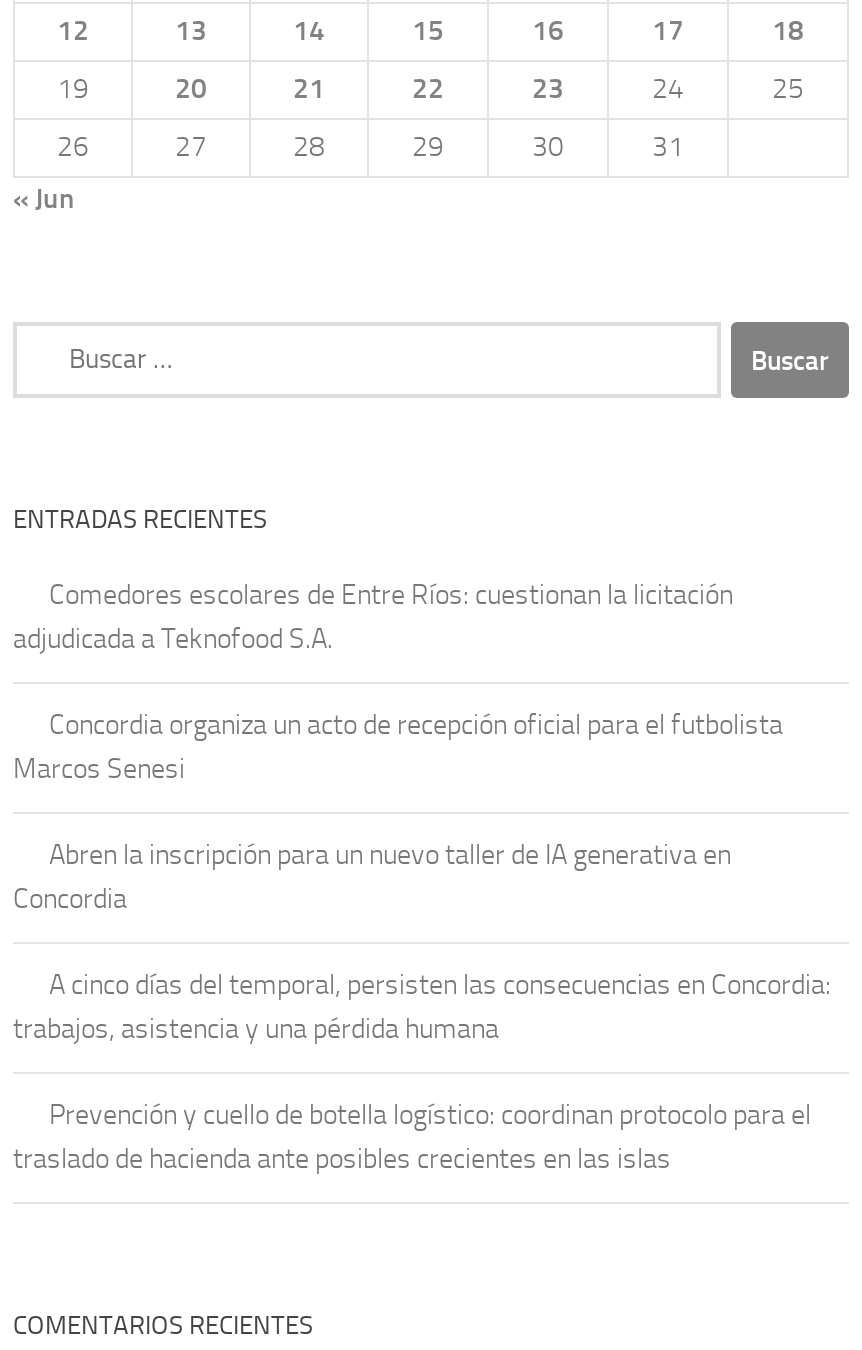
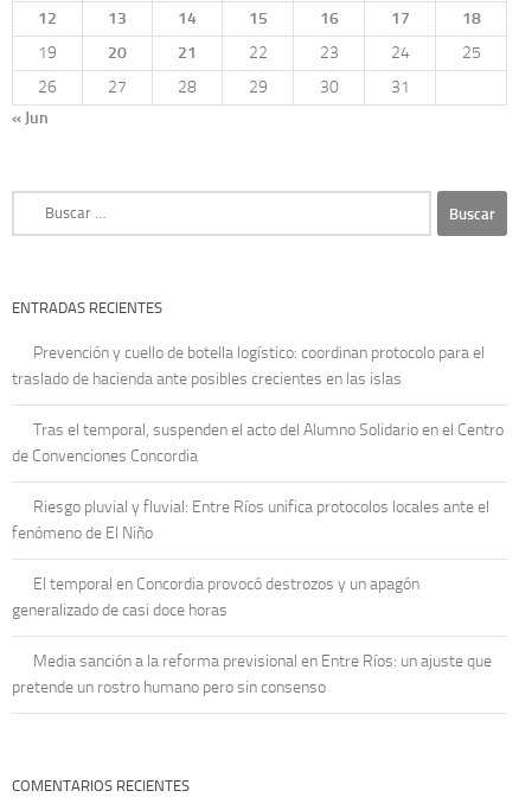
[13,579,831,1047] Comedores escolares de Entre Ríos: cuestionan la licitación | adjudicada a Teknofood S.A. | Concordia organiza un acto de recepción oficial para el futbolista | Marcos Senesi | Abren la inscripción para un nuevo taller de IA generativa en | Concordia | A cinco días del temporal, persisten las consecuencias en Concordia: | trabajos, asistencia y una pérdida humana -> none
moved [13,1099,811,1177] -> [12,343,485,389]: Prevención y cuello de botella logístico: coordinan protocolo para el | traslado de hacienda ante posibles crecientes en las islas
none -> [12,420,504,698] Tras el temporal, suspenden el acto del Alumno Solidario en el Centro | de Convenciones Concordia | Riesgo pluvial y fluvial: Entre Ríos unifica protocolos locales ante el | fenómeno de El Niño | El temporal en Concordia provocó destrozos y un apagón | generalizado de casi doce horas | Media sanción a la reforma previsional en Entre Ríos: un ajuste que | pretende un rostro humano pero sin consenso

